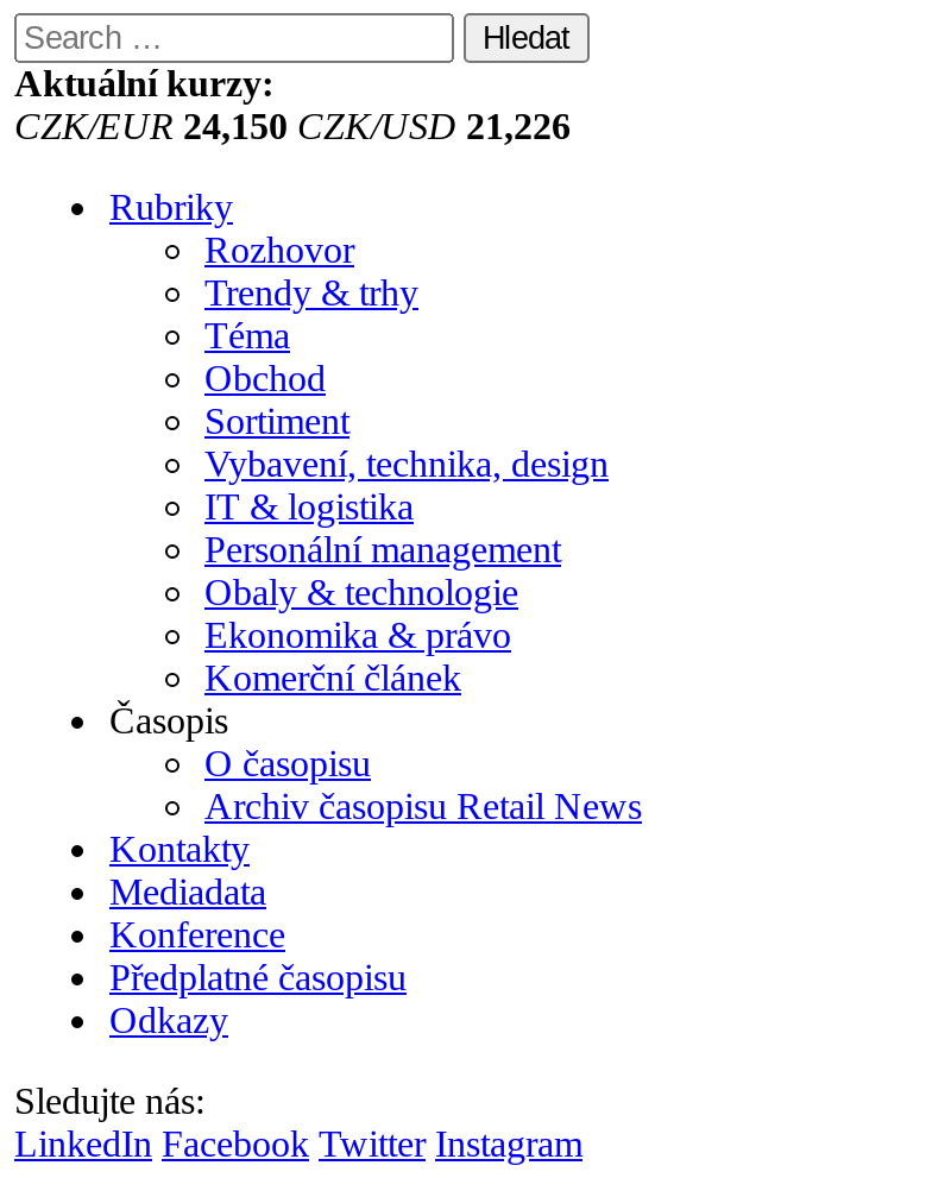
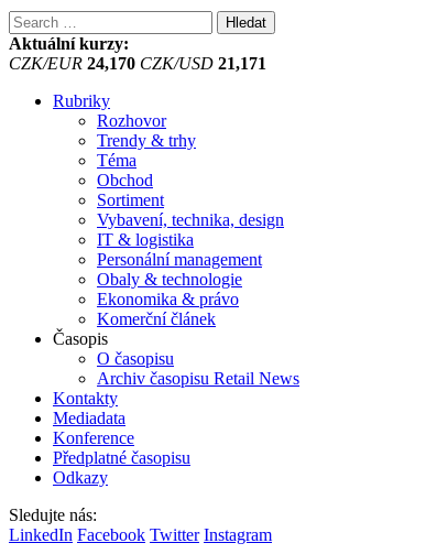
[14,106,571,146] CZK/EUR 24,150 CZK/USD 21,226 -> [9,54,266,73] CZK/EUR 24,170 CZK/USD 21,171

